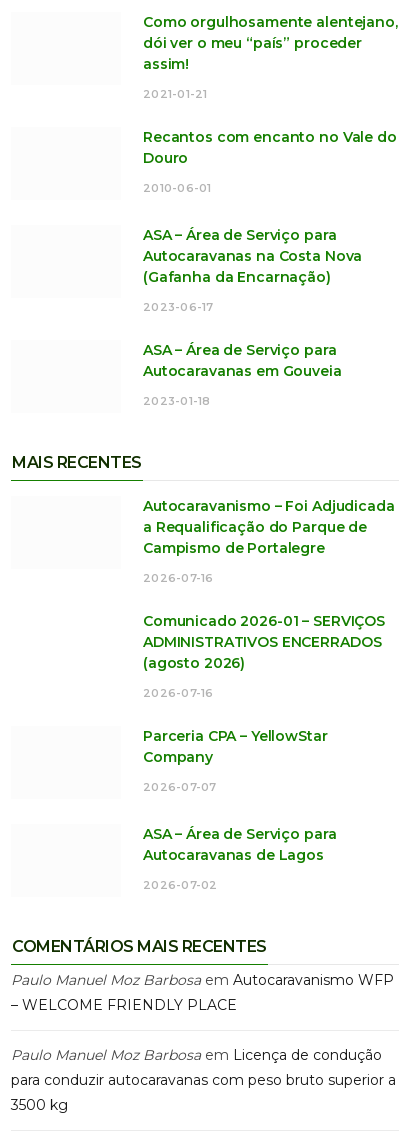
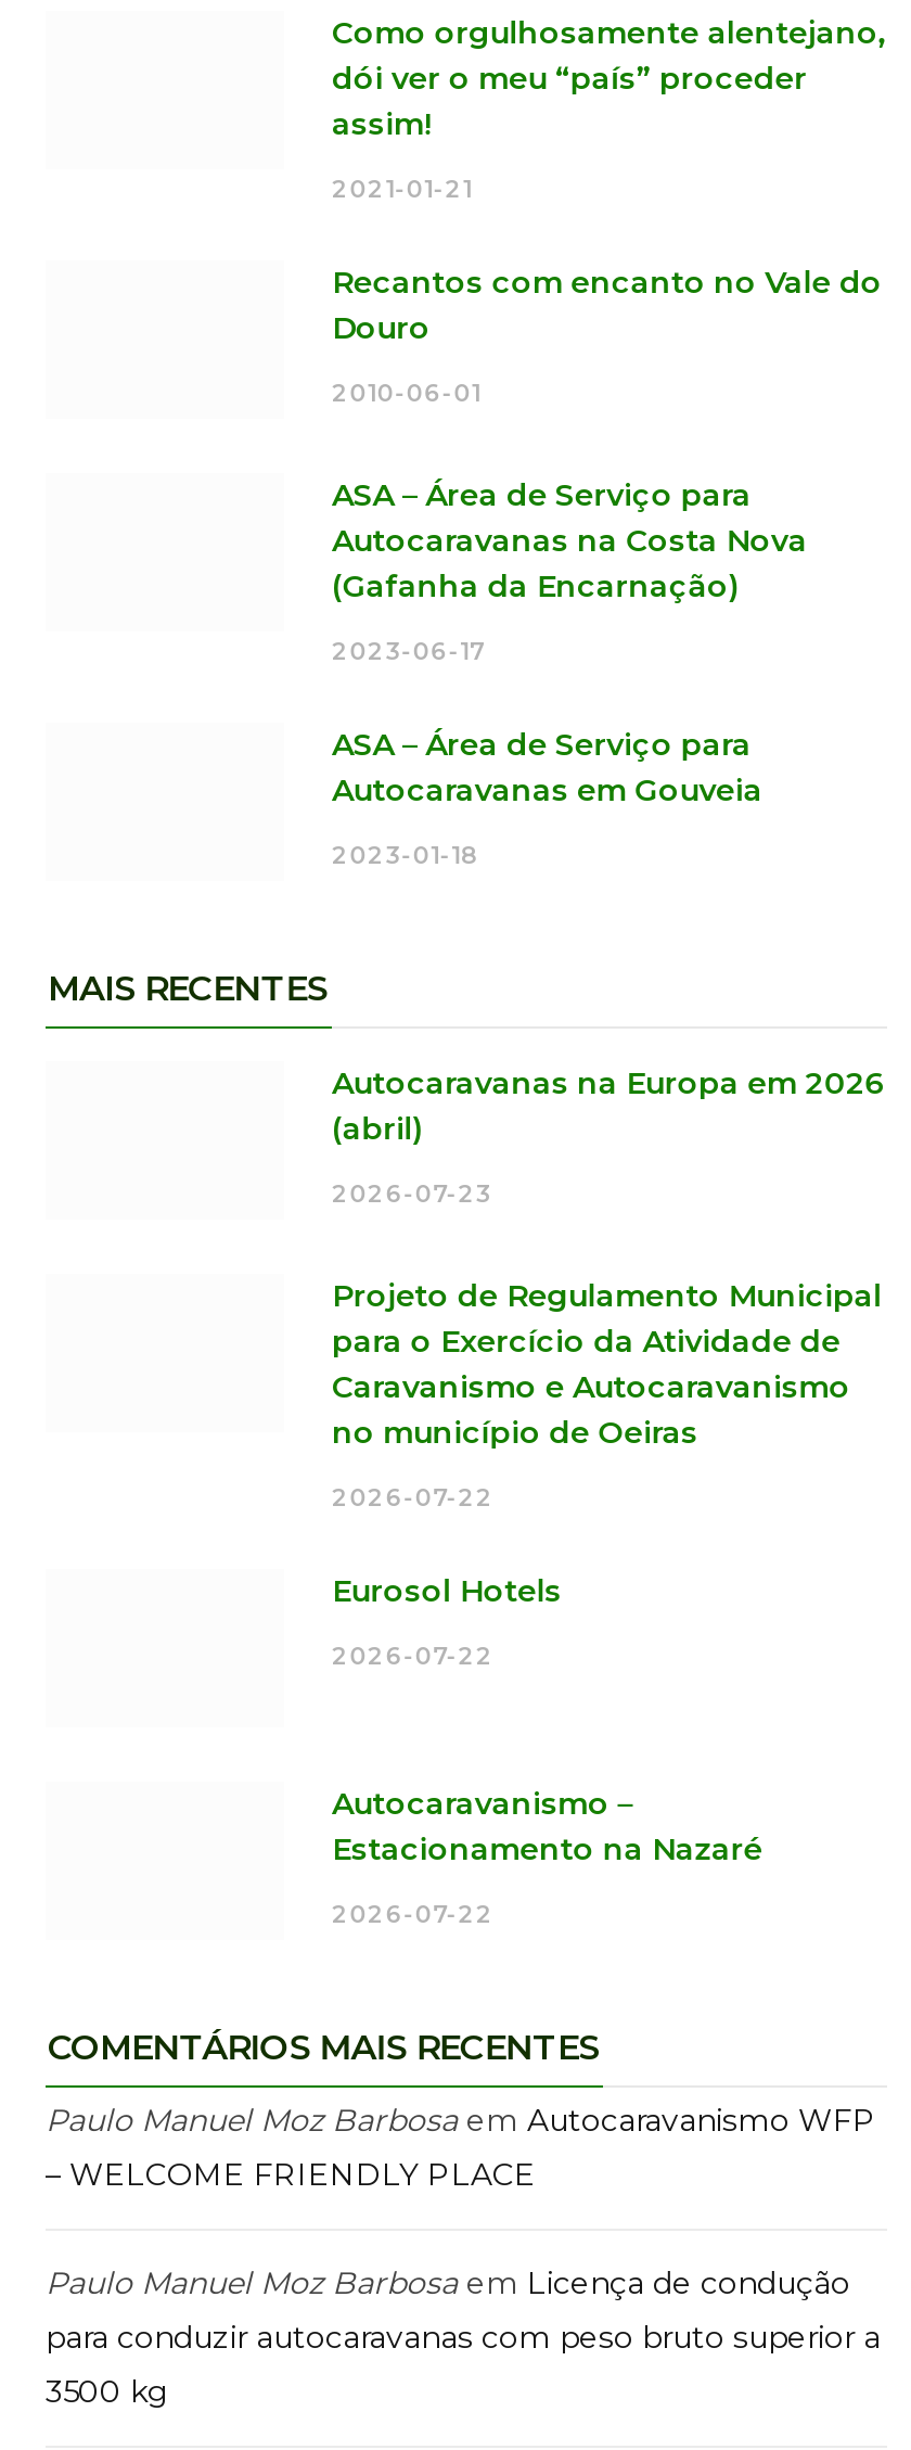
[143,497,394,557] Autocaravanismo – Foi Adjudicada | a Requalificação do Parque de | Campismo de Portalegre -> [332,1063,884,1148] Autocaravanas na Europa em 2026 | (abril)
[143,571,214,585] 2026-07-16 -> [332,1178,492,1209] 2026-07-23
[143,612,385,672] Comunicado 2026-01 – SERVIÇOS | ADMINISTRATIVOS ENCERRADOS | (agosto 2026) -> [332,1276,882,1452] Projeto de Regulamento Municipal | para o Exercício da Atividade de | Caravanismo e Autocaravanismo | no município de Oeiras
[143,686,214,700] 2026-07-16 -> [332,1482,494,1512] 2026-07-22
[143,727,327,766] Parceria CPA – YellowStar | Company -> [332,1571,562,1610] Eurosol Hotels
[143,780,217,794] 2026-07-07 -> [332,1640,494,1671] 2026-07-22
[143,825,336,864] ASA – Área de Serviço para | Autocaravanas de Lagos -> [332,1784,763,1868] Autocaravanismo – | Estacionamento na Nazaré
[143,878,218,892] 2026-07-02 -> [332,1899,494,1929] 2026-07-22

